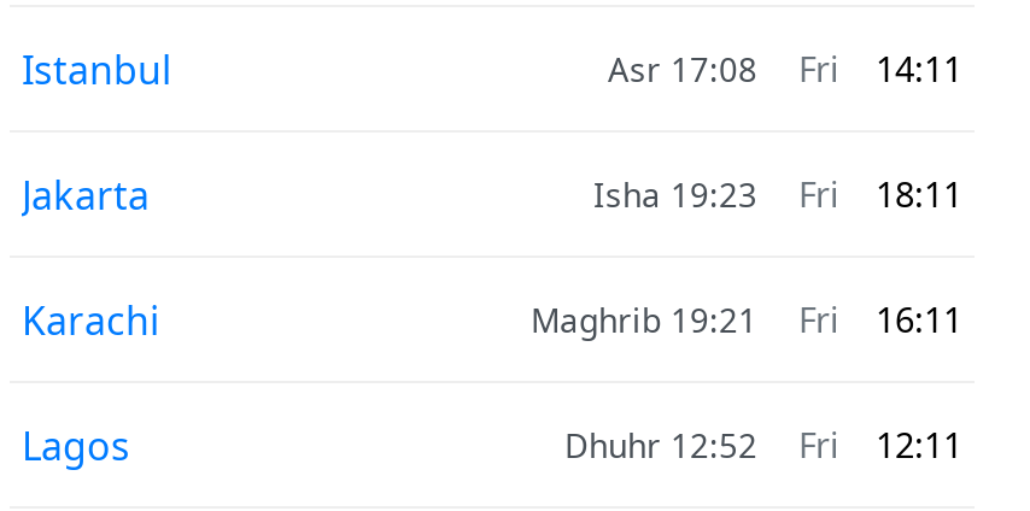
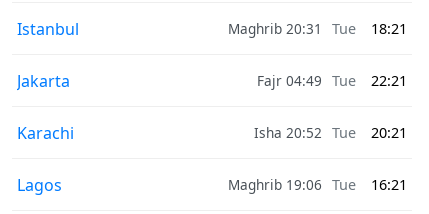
[608,45,962,92] Asr 17:08 | Fri | 14:11 -> [228,18,407,38] Maghrib 20:31 Tue | 18:21
[593,170,962,217] Isha 19:23 | Fri | 18:11 -> [257,70,407,90] Fajr 04:49 Tue | 22:21
[531,295,962,342] Maghrib 19:21 | Fri | 16:11 -> [254,122,407,142] Isha 20:52 Tue | 20:21
[564,421,962,468] Dhuhr 12:52 | Fri | 12:11 -> [228,174,407,194] Maghrib 19:06 Tue | 16:21

